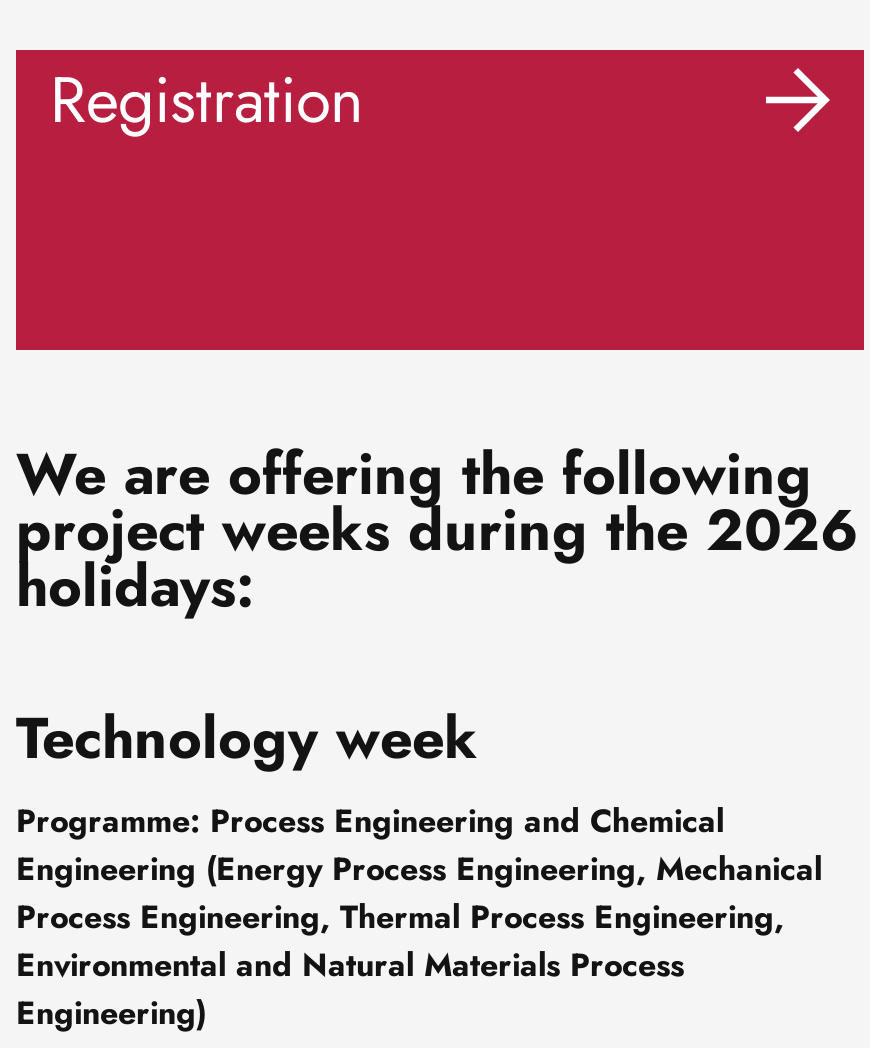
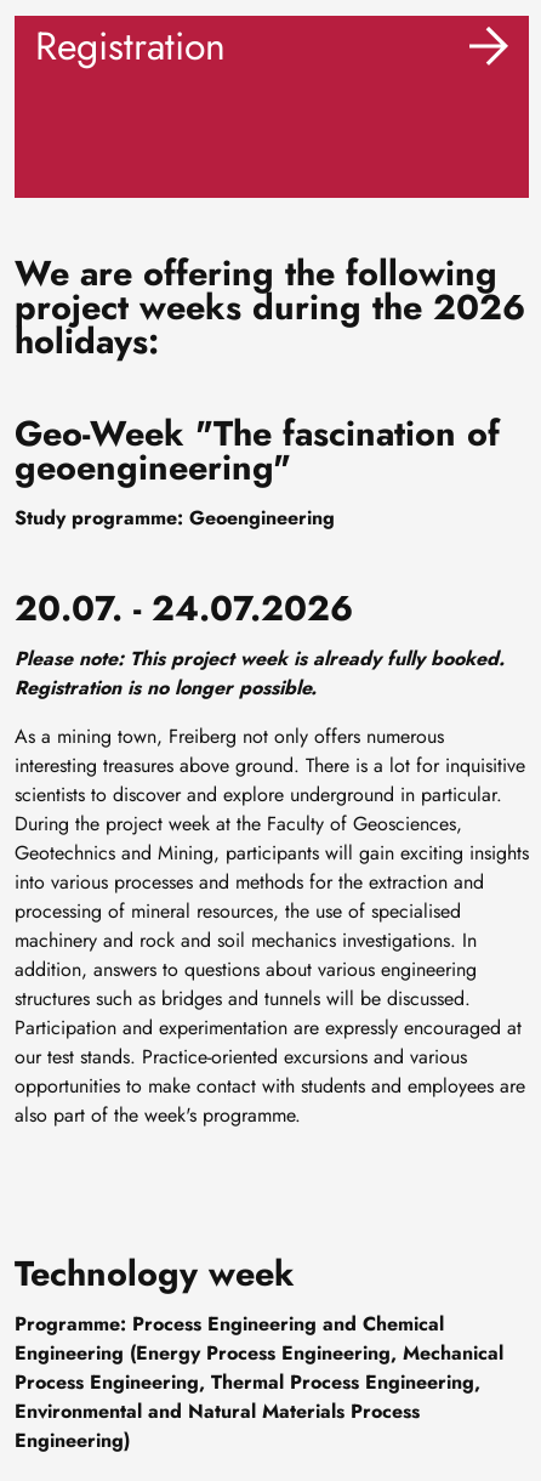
none -> [15,407,529,1128] Geo-Week "The fascination of | geoengineering" | Study programme: Geoengineering | 20.07. - 24.07.2026 | Please note: This project week is already fully booked. | Registration is no longer possible. | As a mining town, Freiberg not only offers numerous | interesting treasures above ground. There is a lot for inquisitive | scientists to discover and explore underground in particular. | During the project week at the Faculty of Geosciences, | Geotechnics and Mining, participants will gain exciting insights | into various processes and methods for the extraction and | processing of mineral resources, the use of specialised | machinery and rock and soil mechanics investigations. In | addition, answers to questions about various engineering | structures such as bridges and tunnels will be discussed. | Participation and experimentation are expressly encouraged at | our test stands. Practice-oriented excursions and various | opportunities to make contact with students and employees are | also part of the week's programme.

